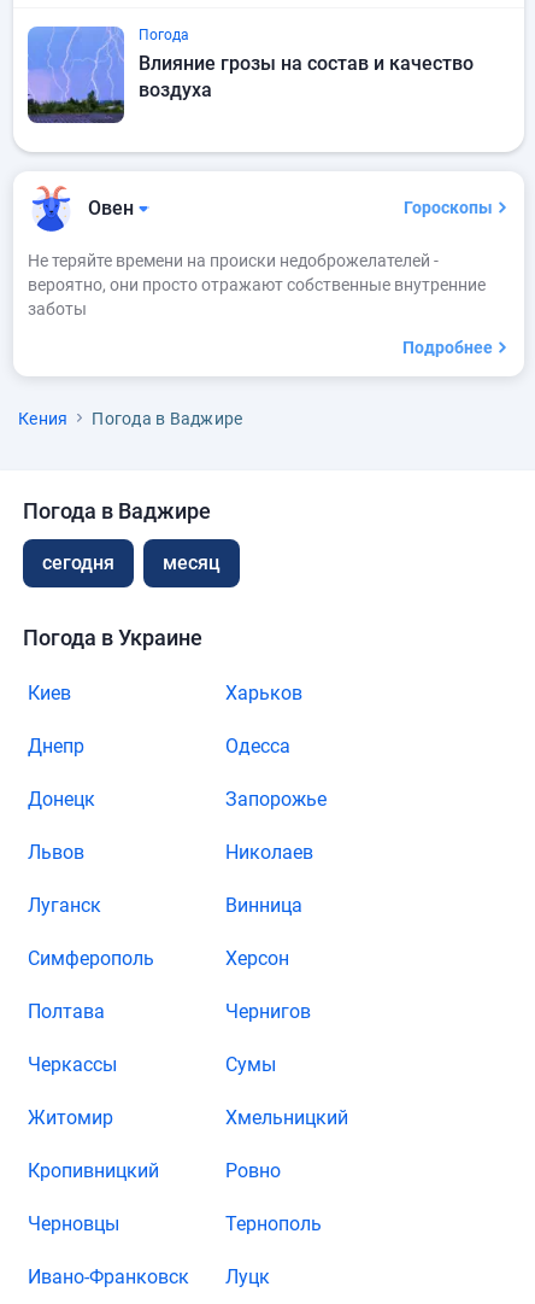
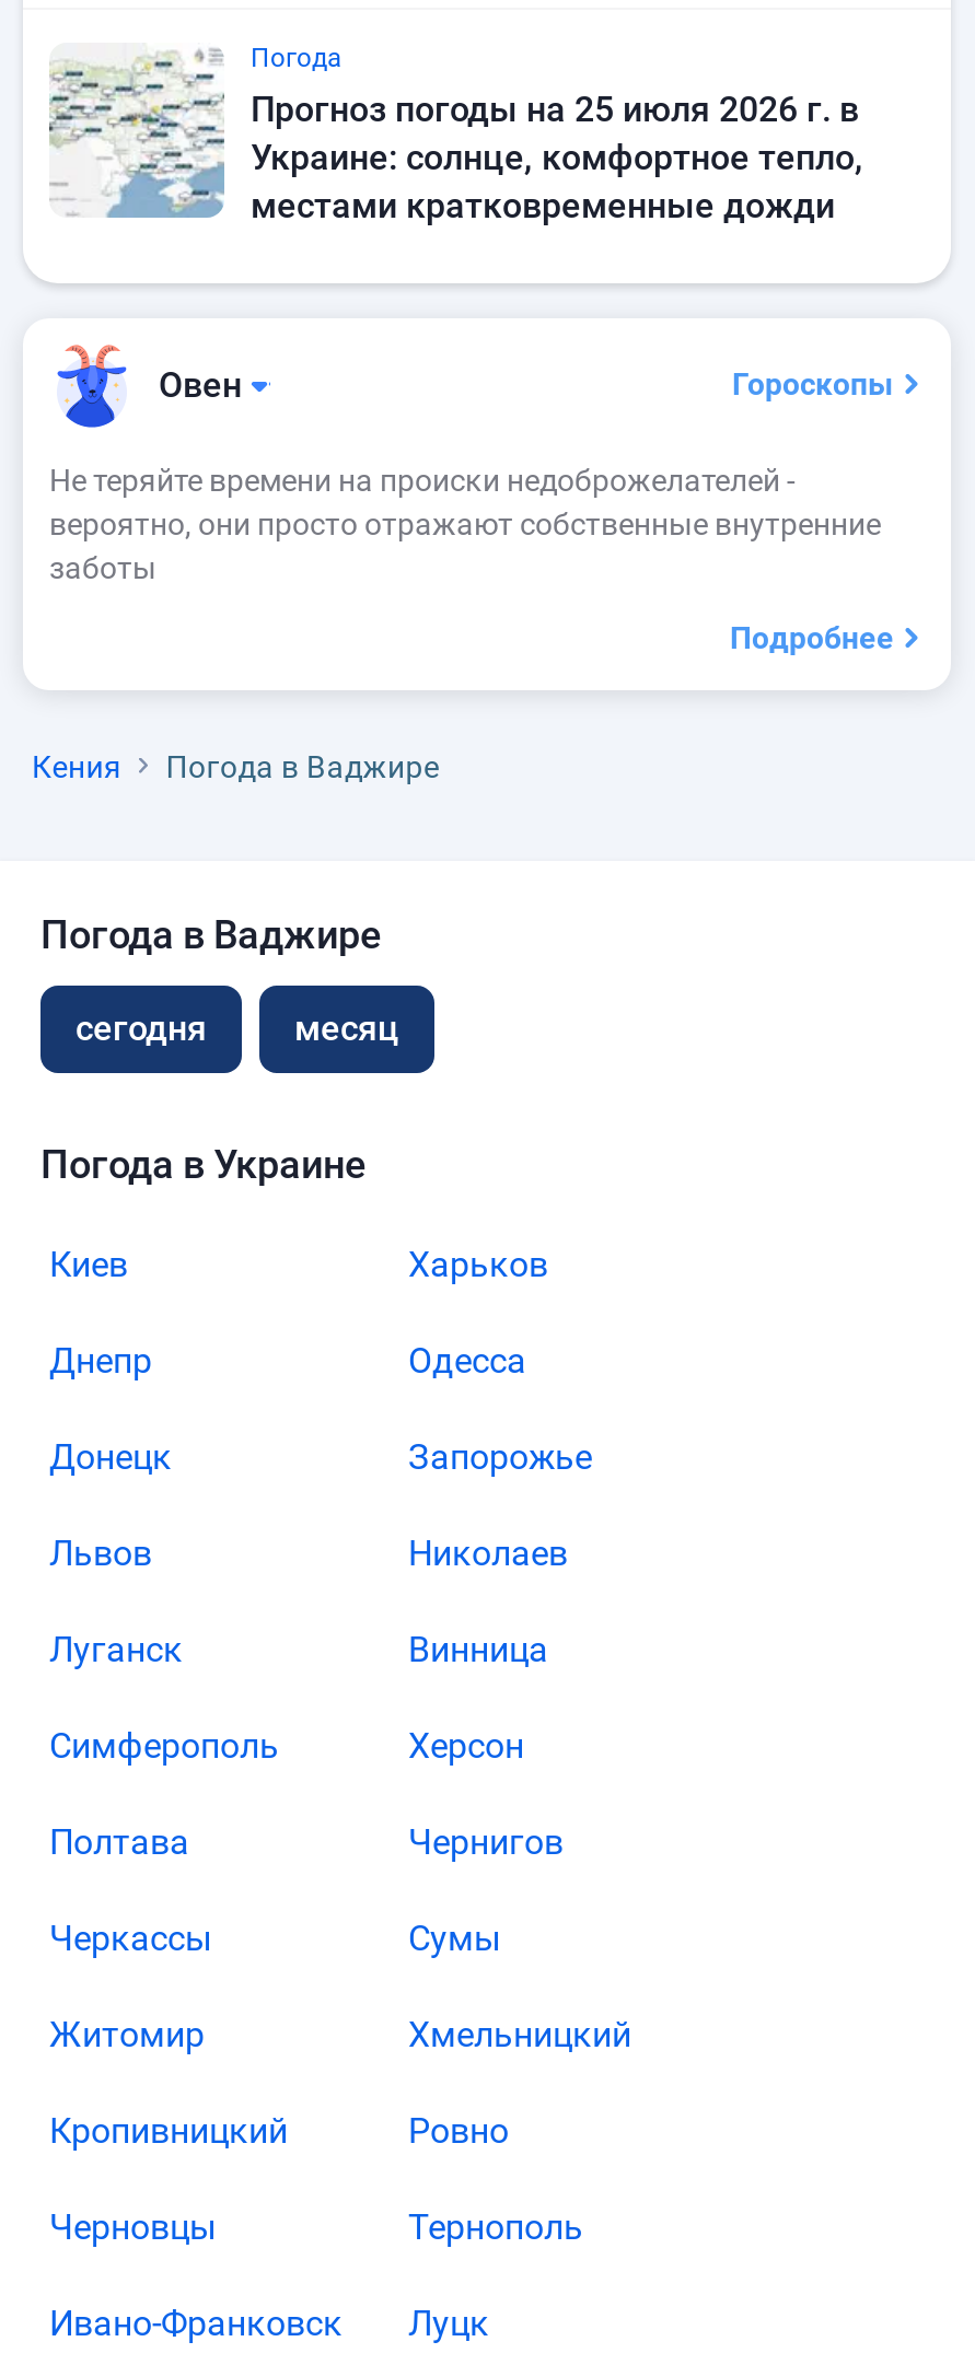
[27,25,474,124] [image] | Влияние грозы на состав и качество | воздуха -> [47,43,863,226] [image] | Прогноз погоды на 25 июля 2026 г. в | Украине: солнце, комфортное тепло, | местами кратковременные дожди

